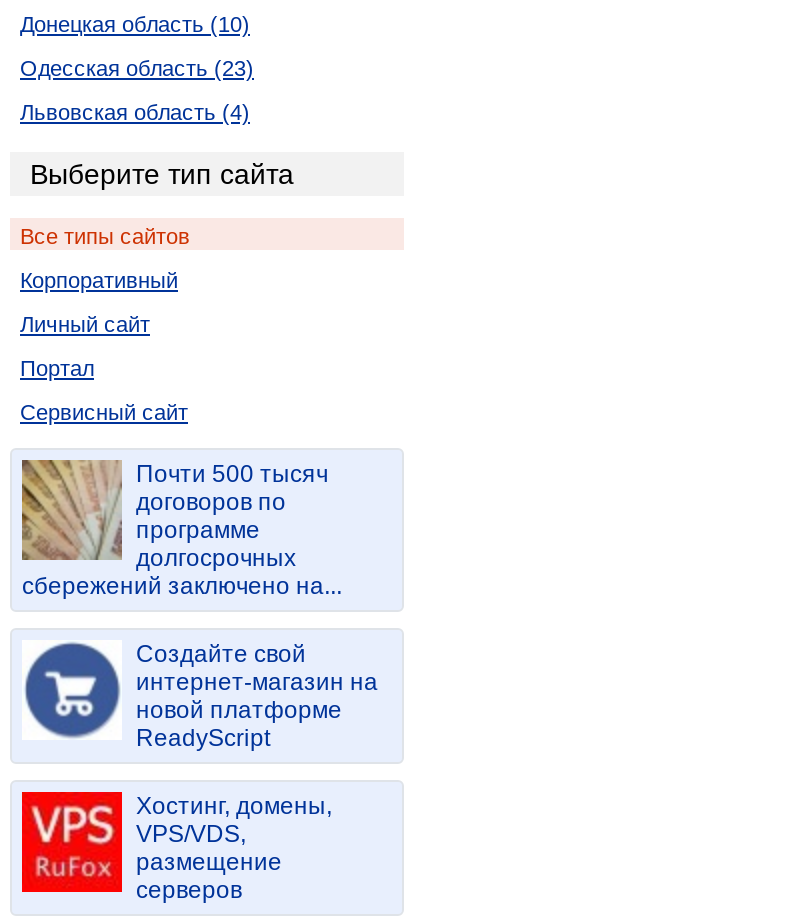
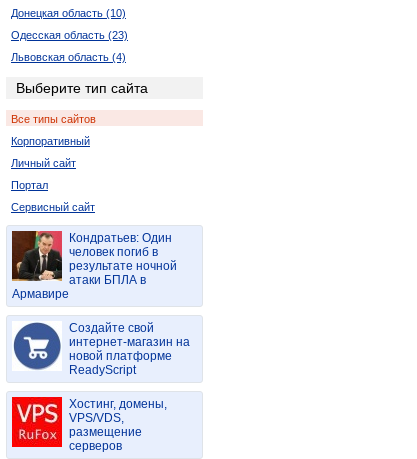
[20,458,342,600] [image] | Почти 500 тысяч | договоров по | программе | долгосрочных | сбережений заключено на... -> [11,230,177,301] [image] | Кондратьев: Один | человек погиб в | результате ночной | атаки БПЛА в | Армавире

